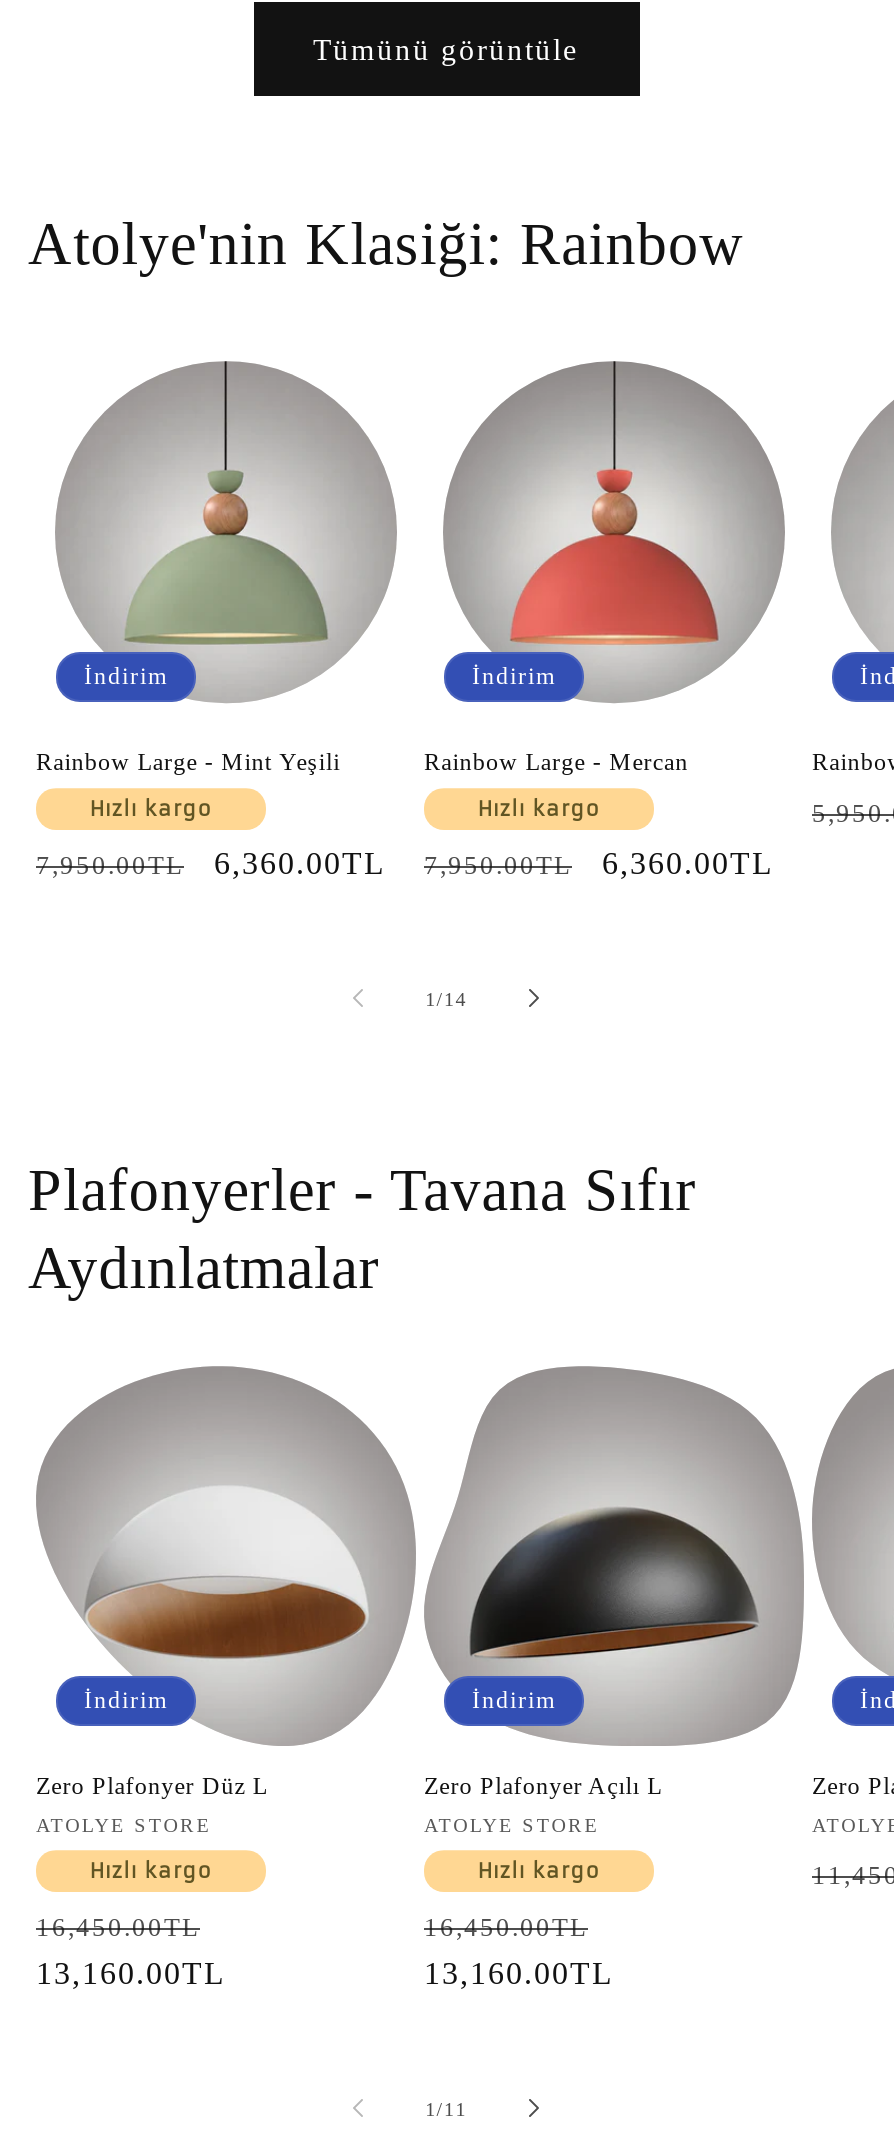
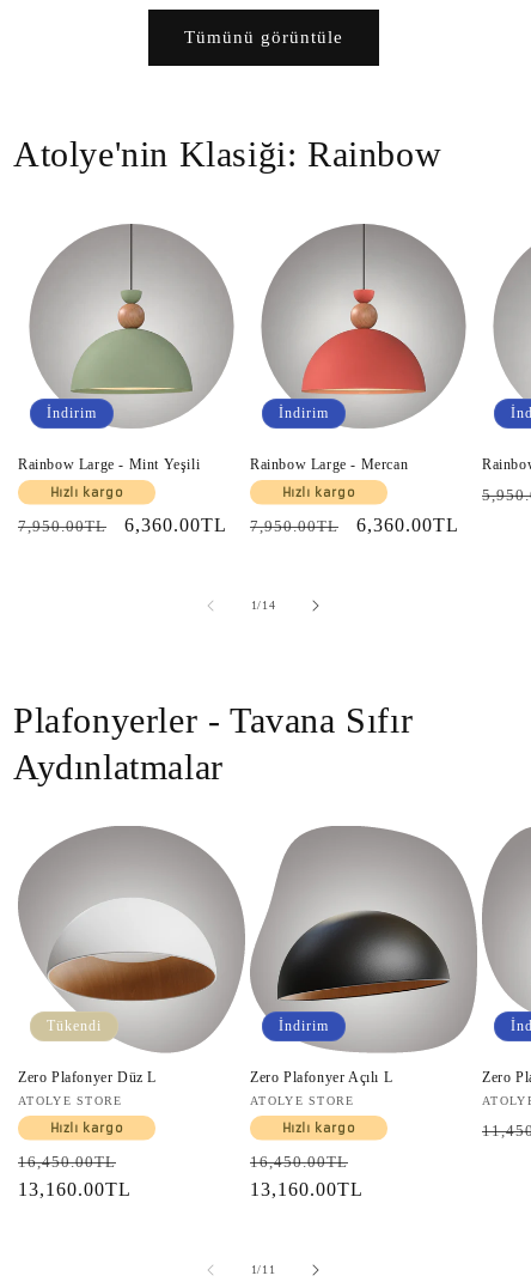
[84,1686,168,1714] İndirim -> [47,1017,102,1034] Tükendi

